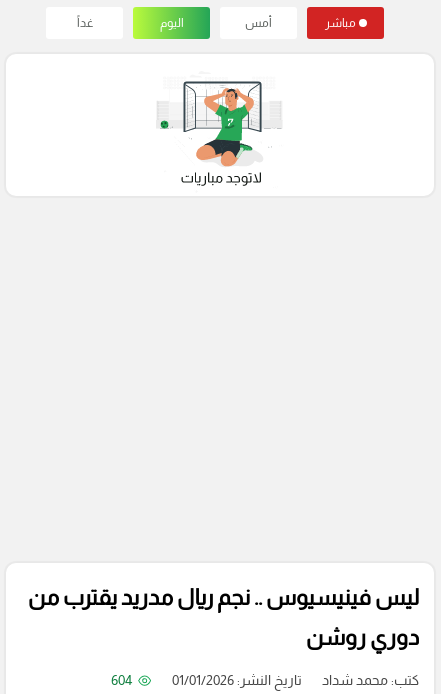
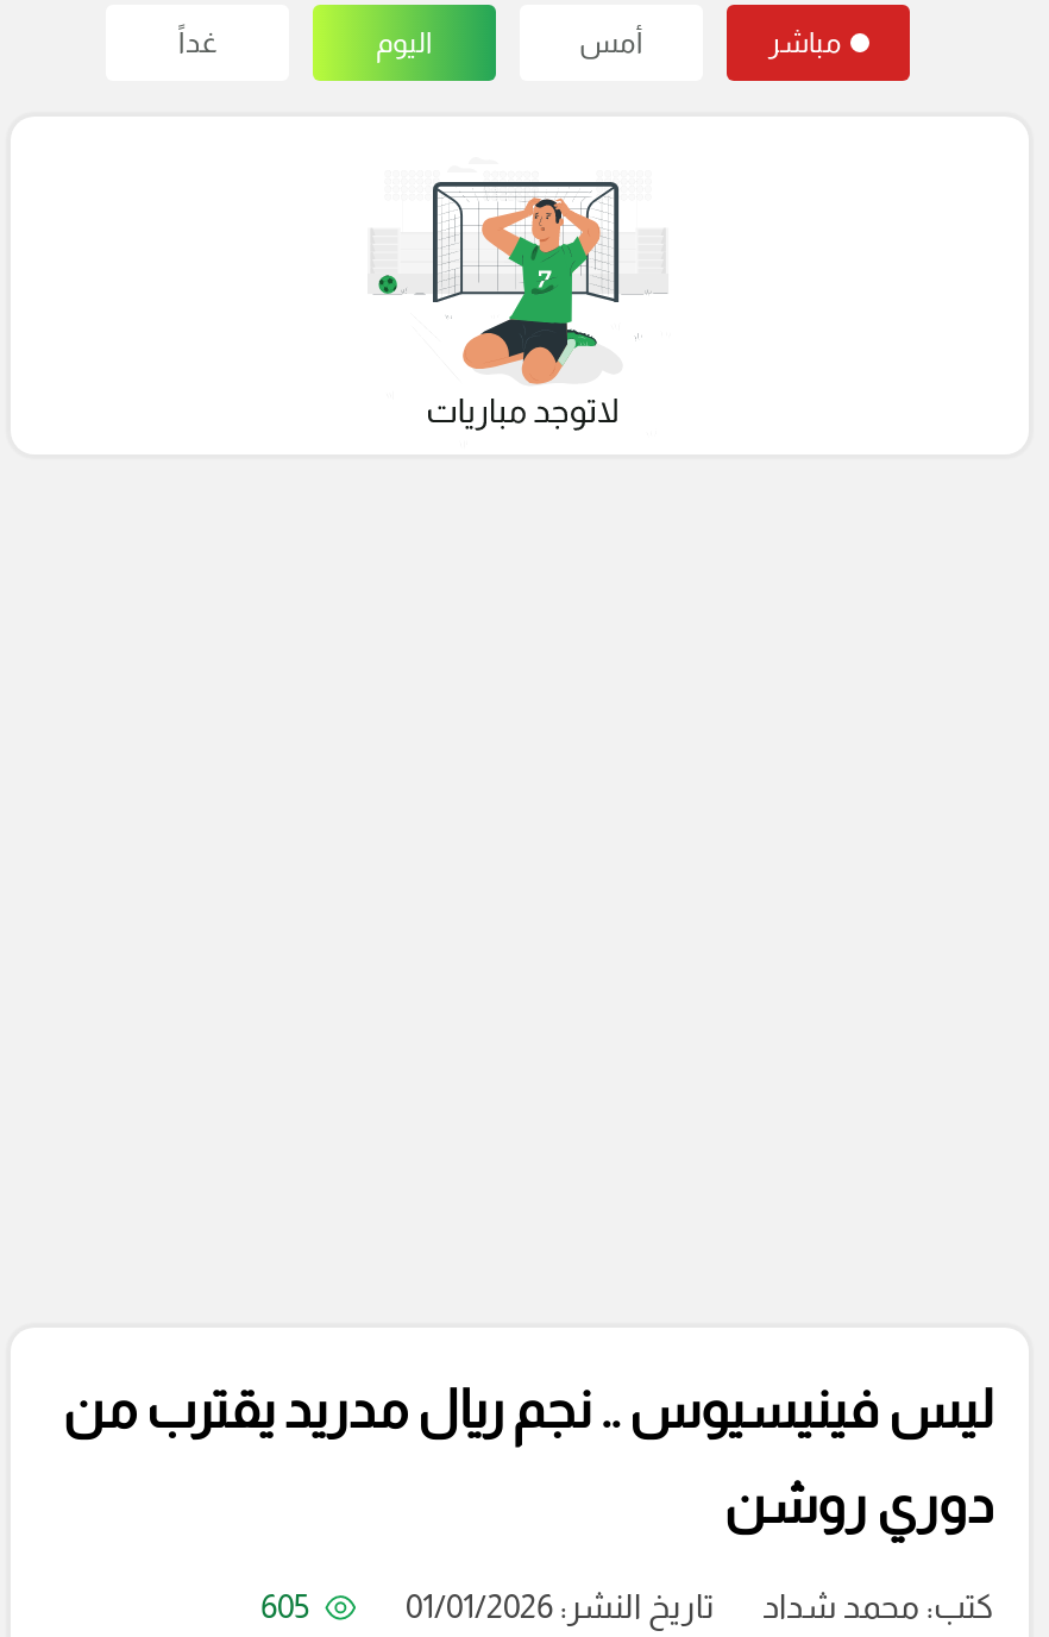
[111,672,132,688] 604 -> [260,1587,310,1625] 605

